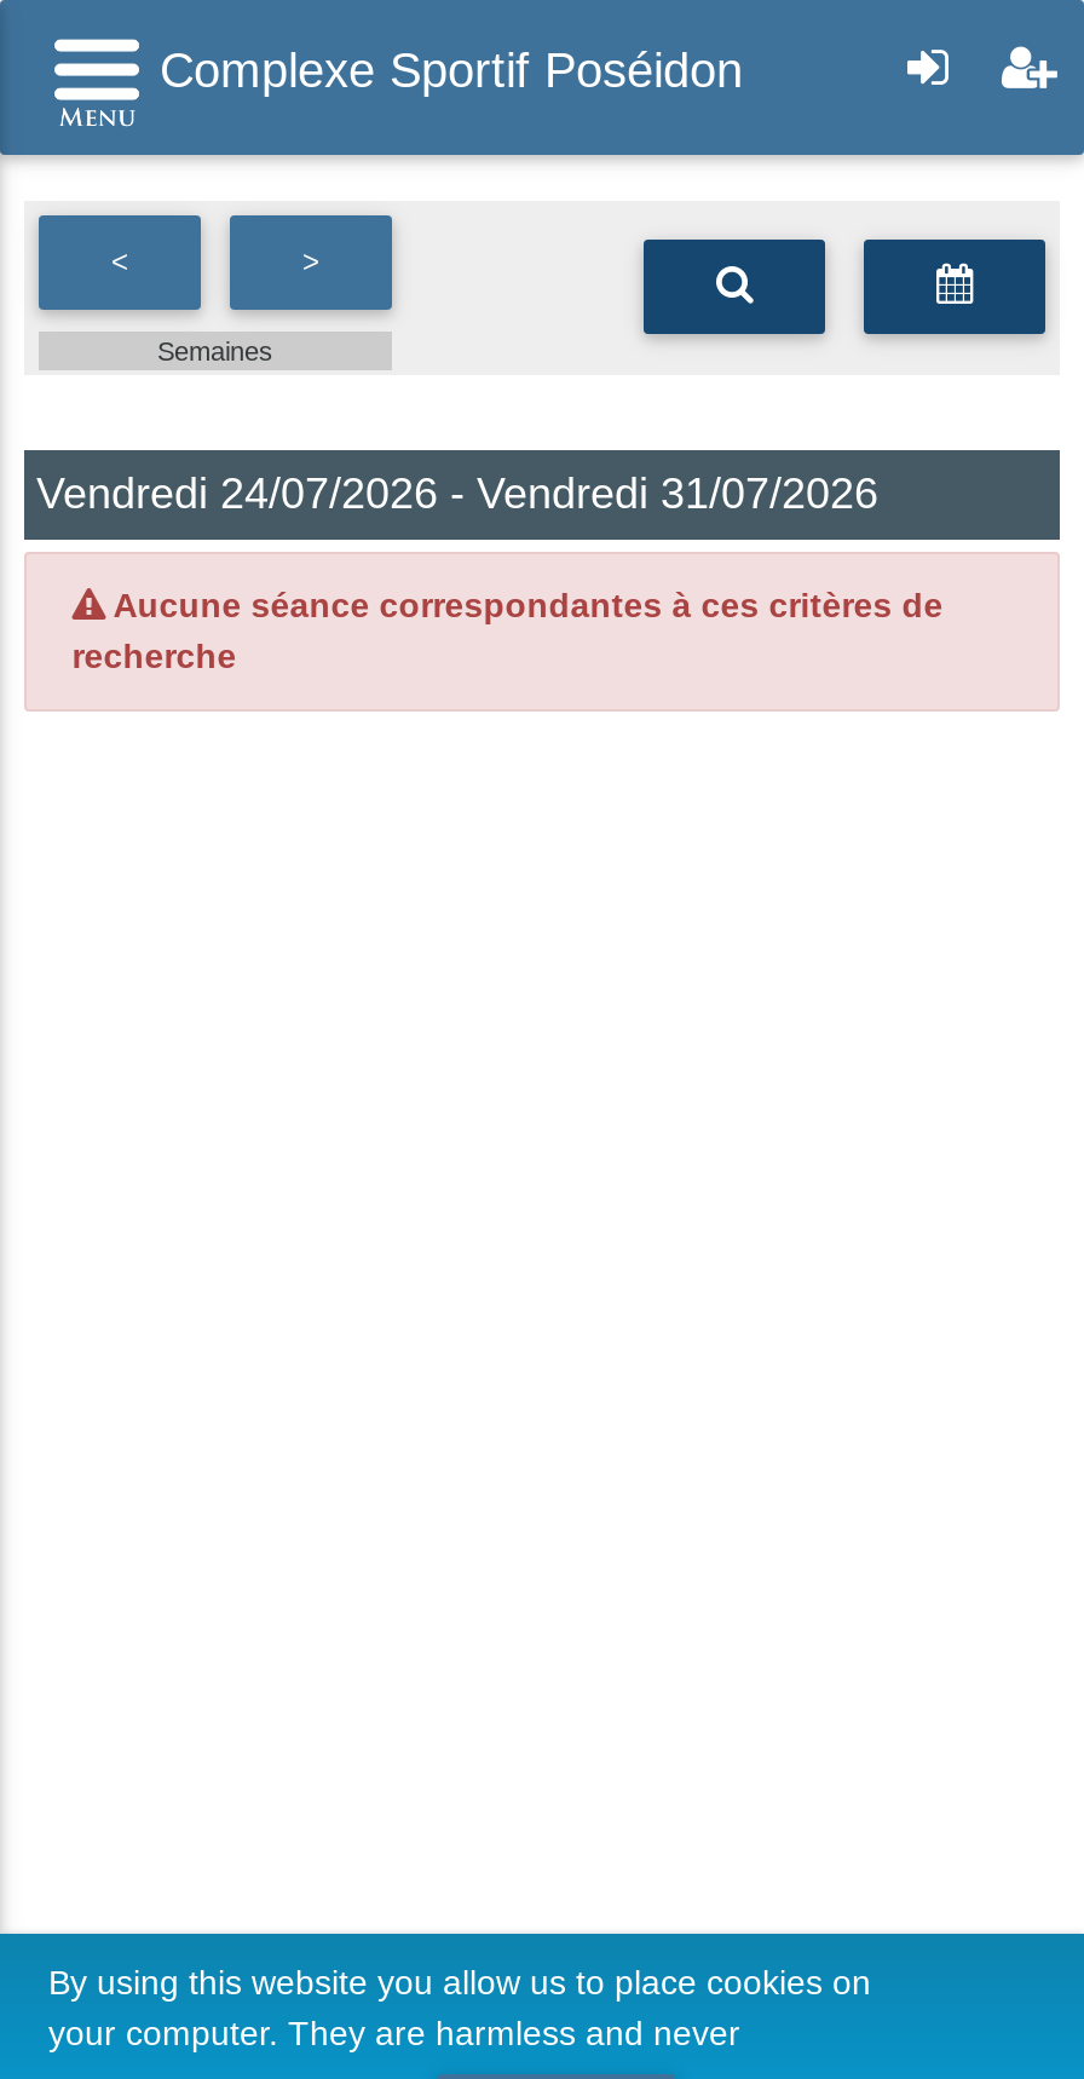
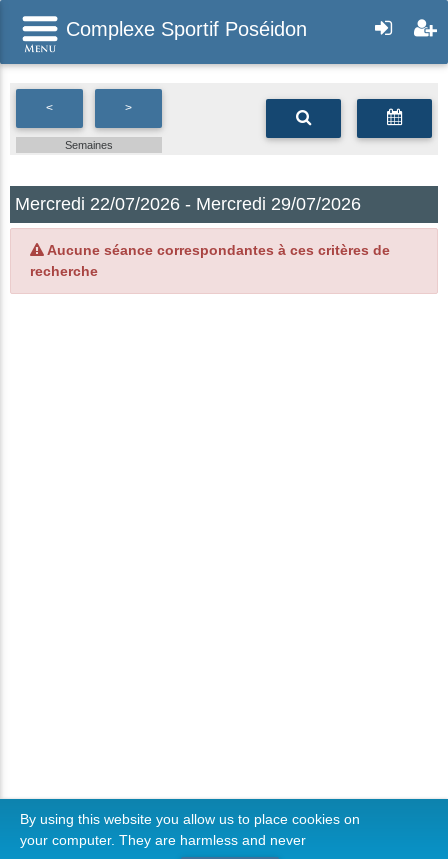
[36,468,878,517] Vendredi 24/07/2026 - Vendredi 31/07/2026 -> [15,193,361,213] Mercredi 22/07/2026 - Mercredi 29/07/2026

